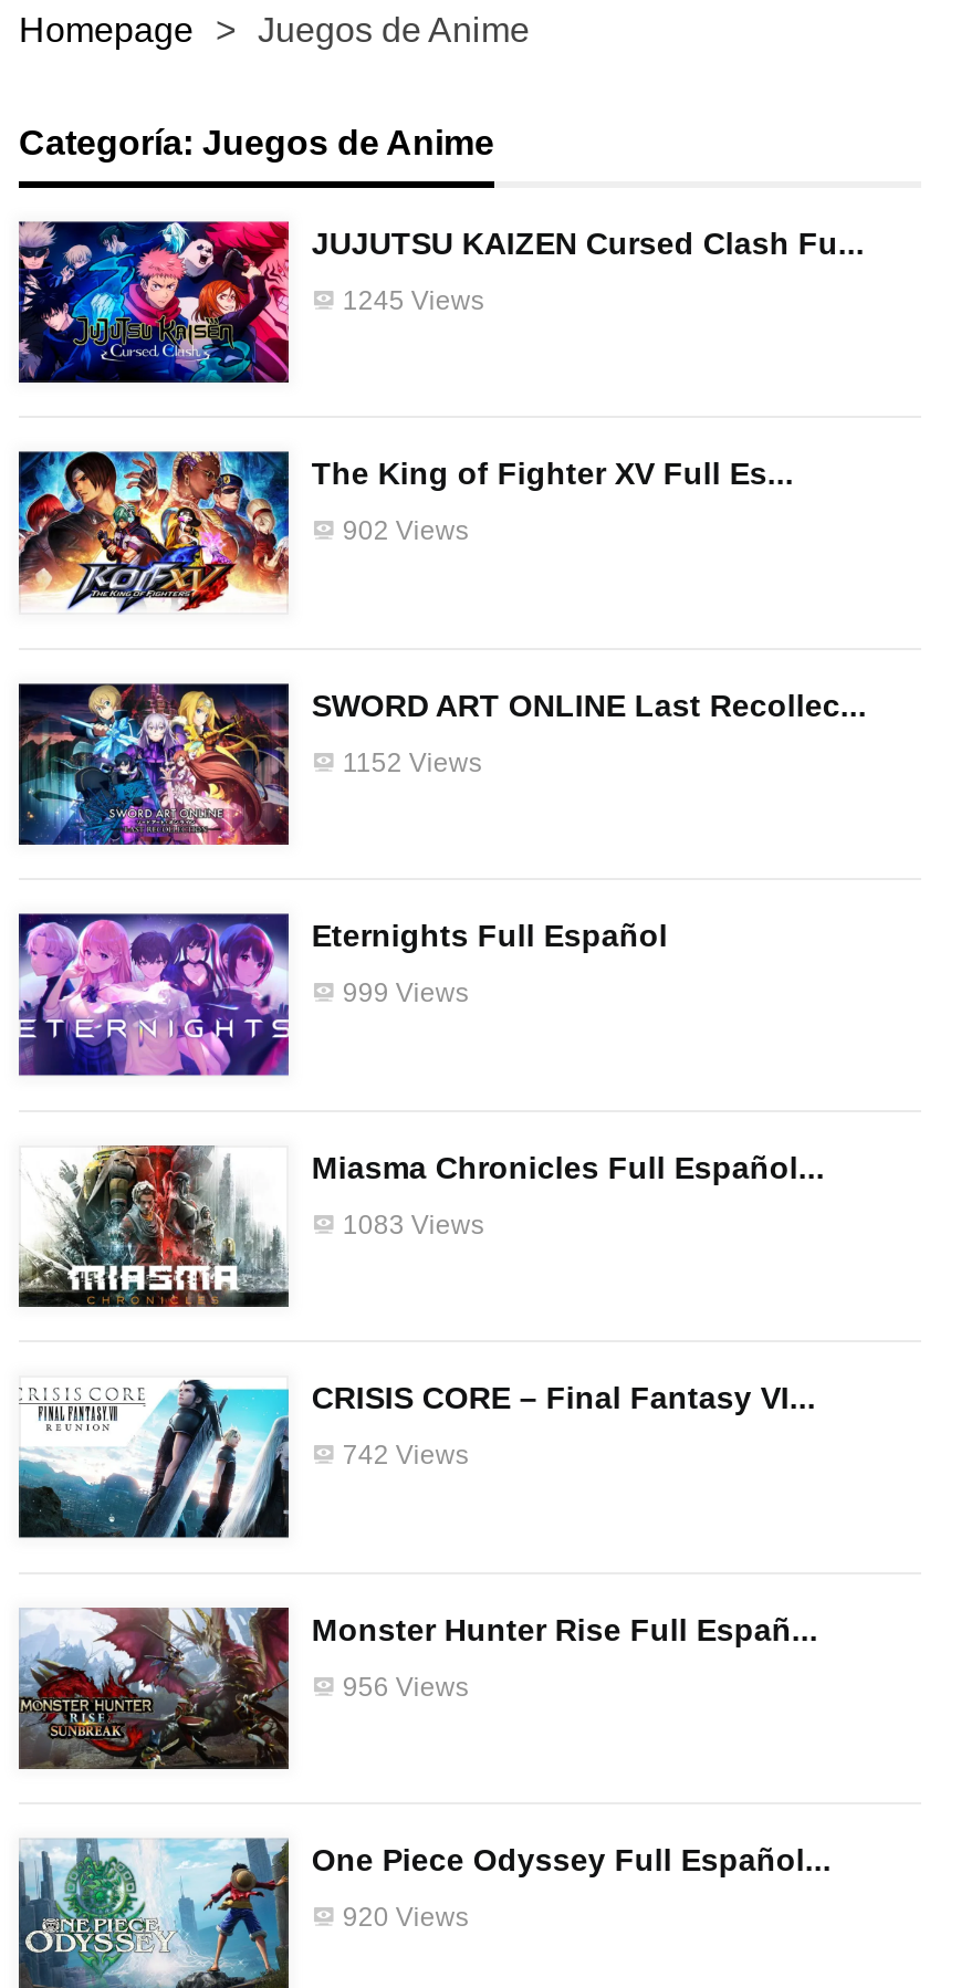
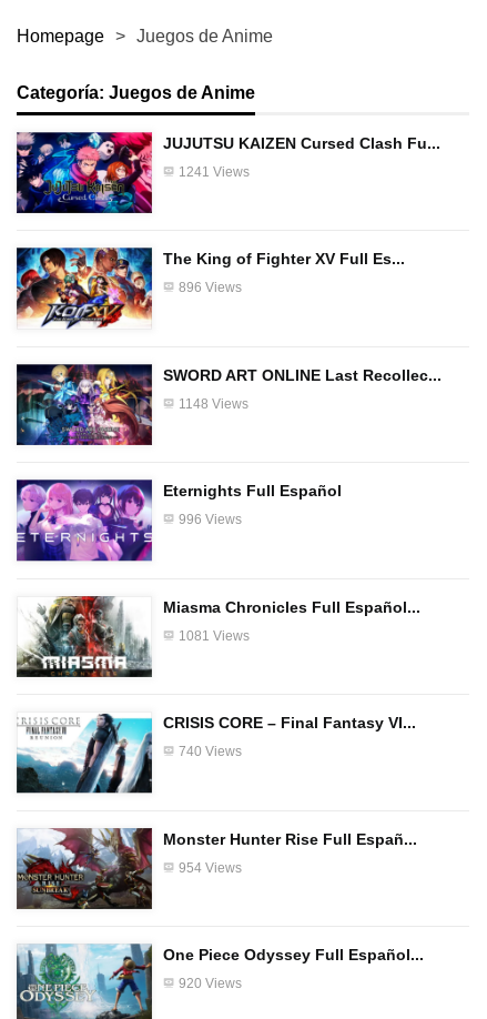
[343,285,484,316] 1245 Views -> [179,164,250,180] 1241 Views
[343,516,469,547] 902 Views -> [179,280,242,296] 896 Views
[343,747,482,778] 1152 Views -> [179,396,249,412] 1148 Views
[343,978,469,1009] 999 Views -> [179,512,242,528] 996 Views
[343,1209,484,1240] 1083 Views -> [179,628,250,643] 1081 Views
[343,1440,469,1471] 742 Views -> [179,744,242,759] 740 Views
[343,1671,469,1702] 956 Views -> [179,860,242,875] 954 Views

